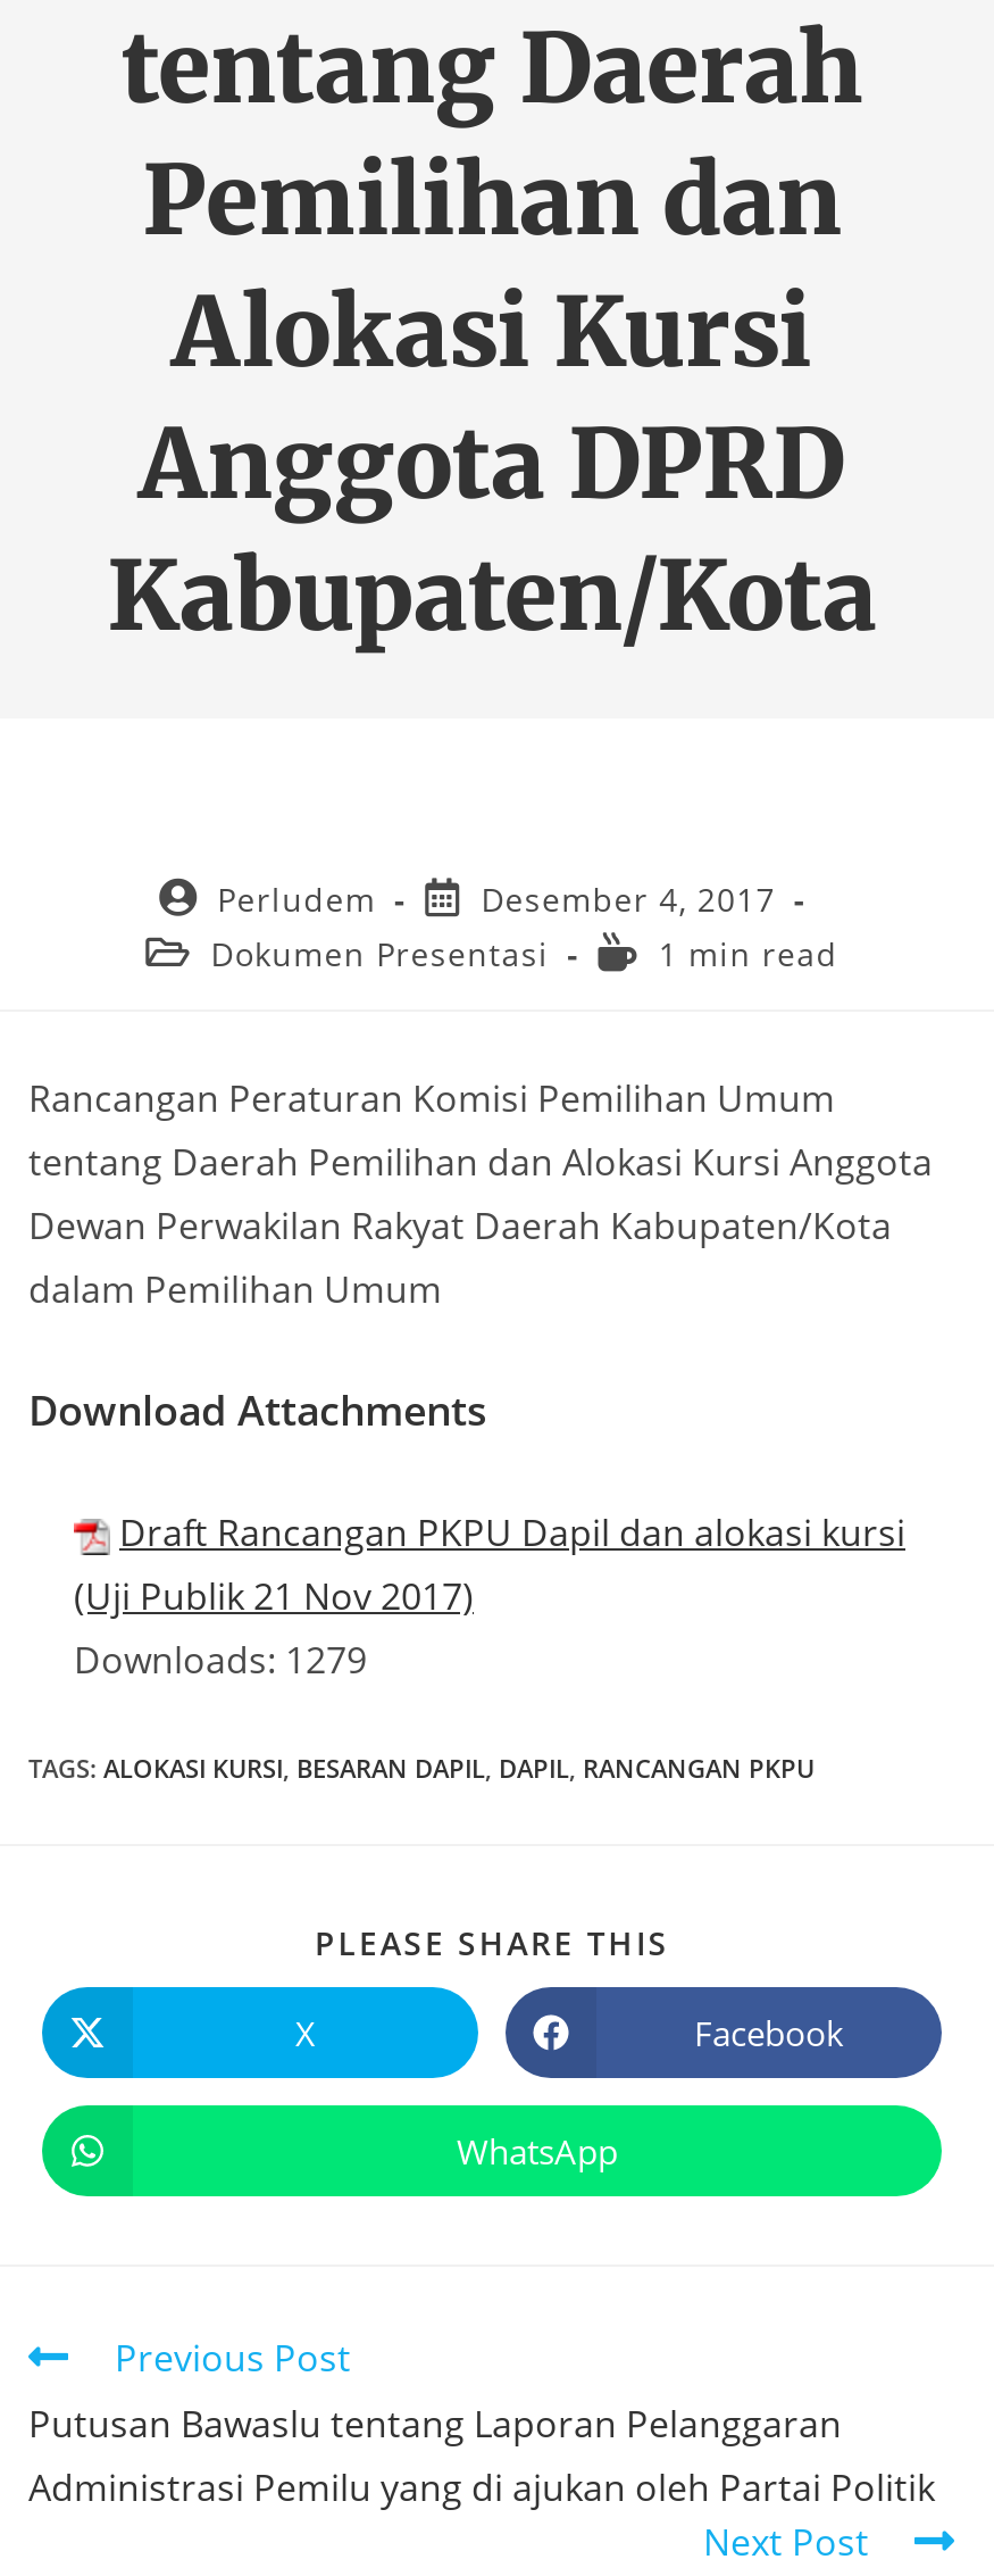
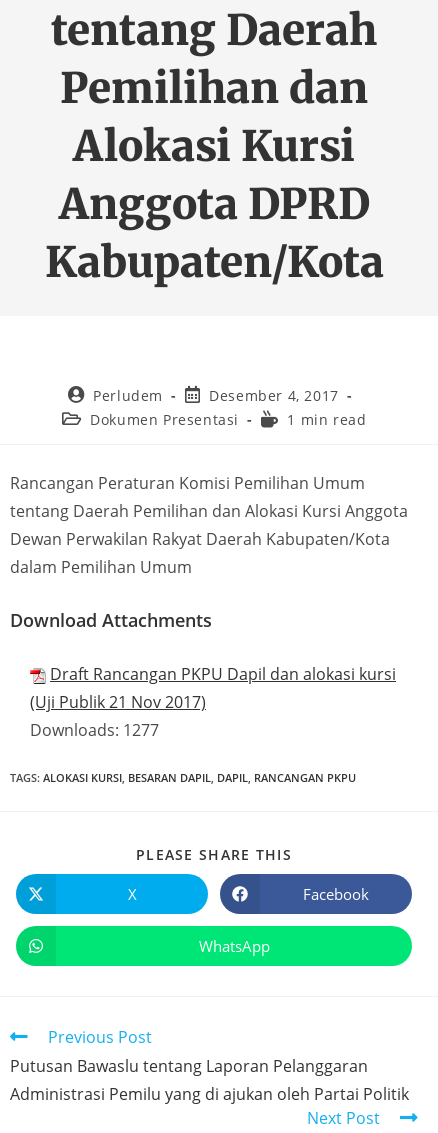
[74,1635,367,1685] Downloads: 1279 -> [30,719,159,741] Downloads: 1277

